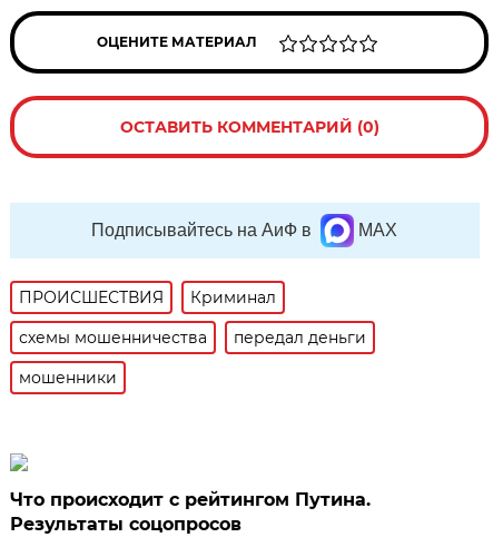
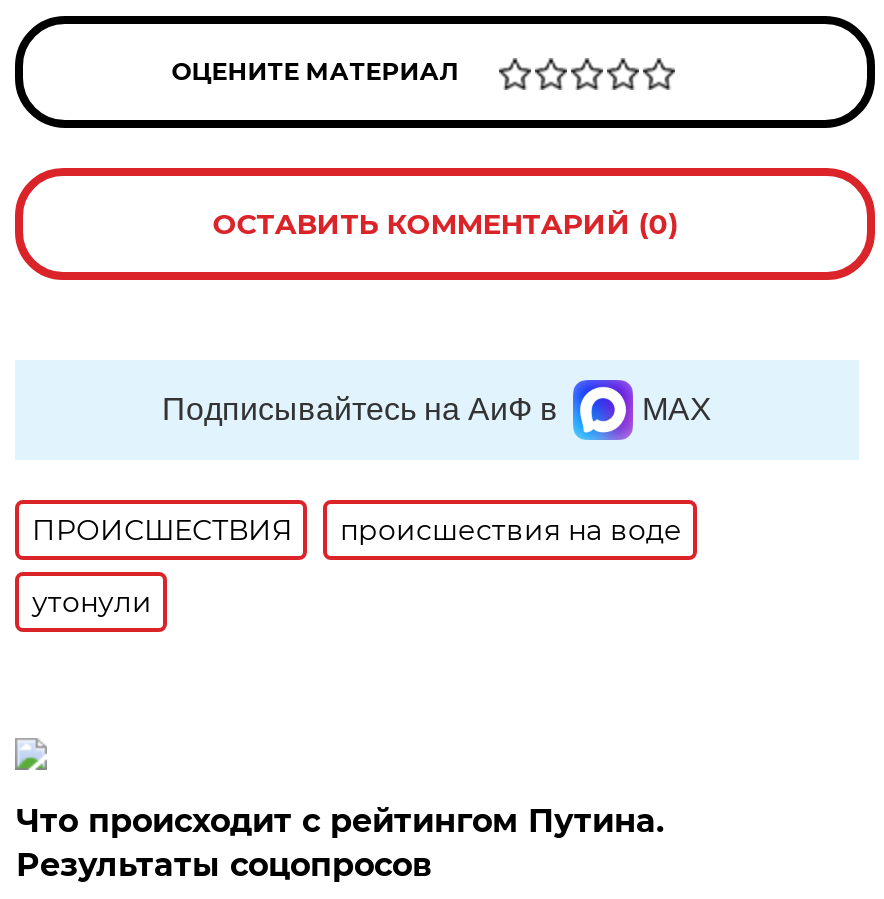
[19,287,367,388] Криминал | схемы мошенничества | передал деньги | мошенники -> [32,512,682,620] происшествия на воде | утонули

